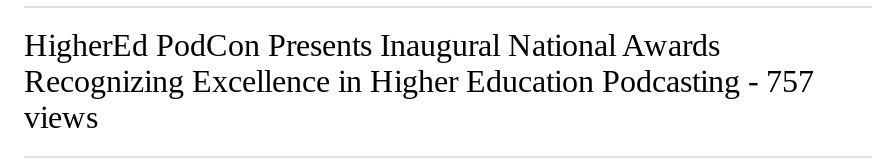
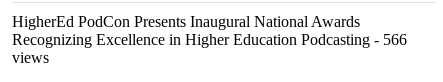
[24,64,814,98] Recognizing Excellence in Higher Education Podcasting - 757 -> [12,31,407,48] Recognizing Excellence in Higher Education Podcasting - 566

